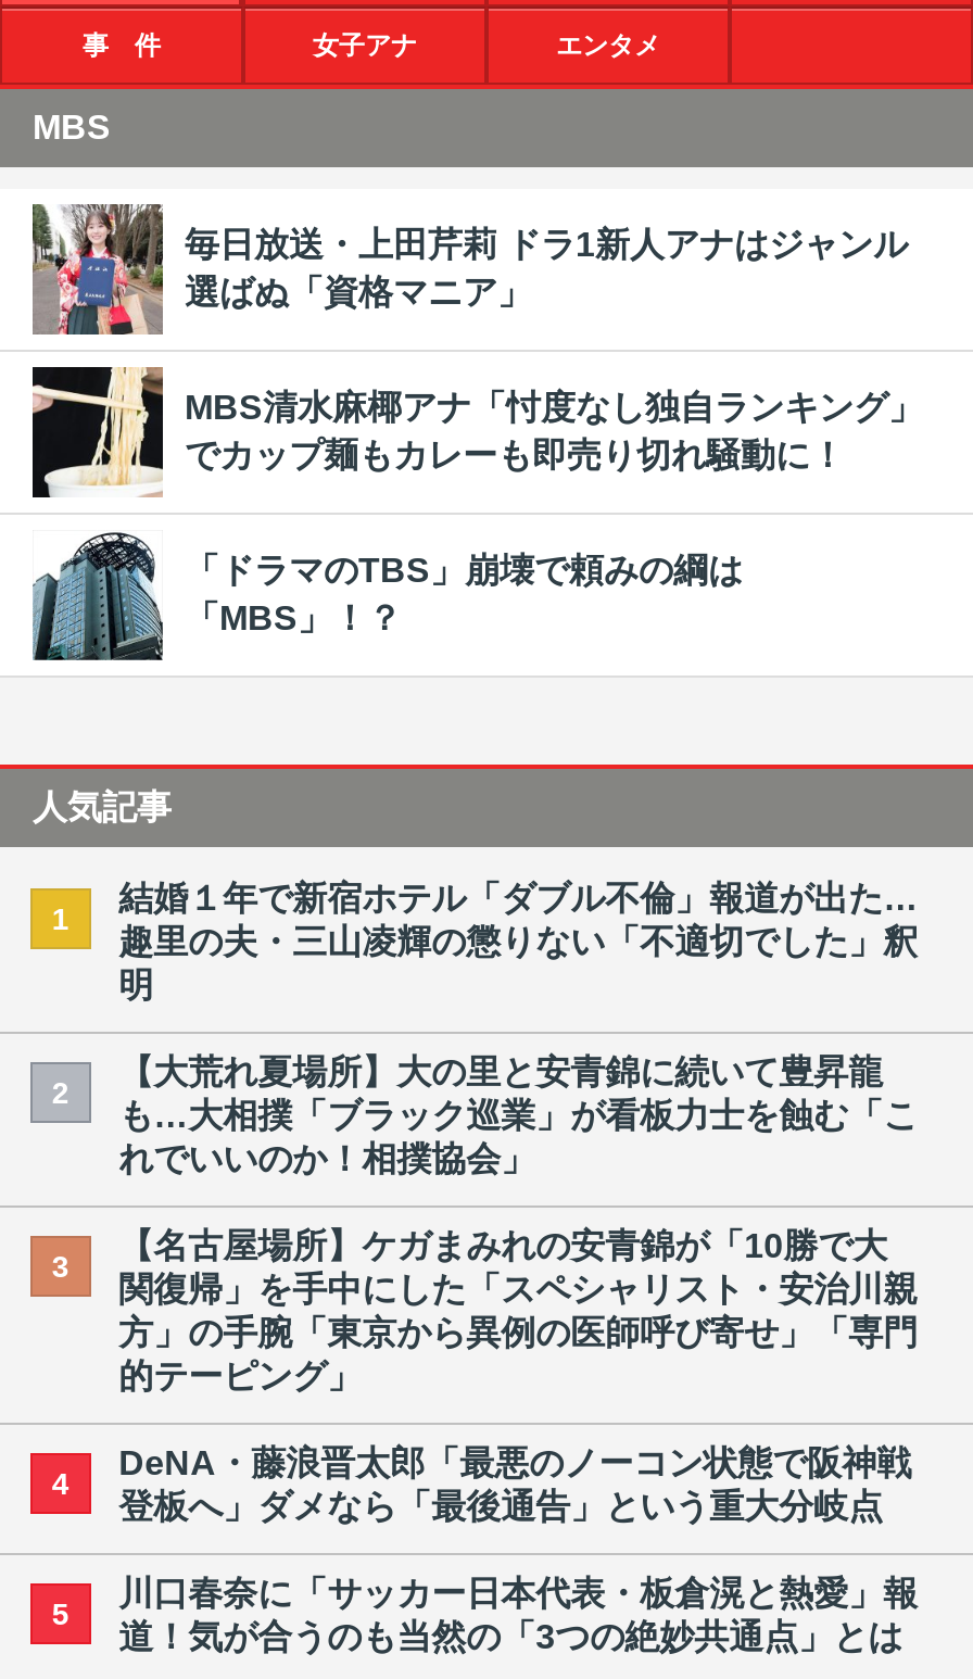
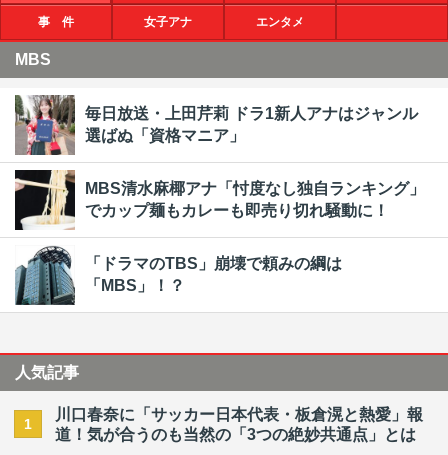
[52,880,918,1109] 結婚１年で新宿ホテル「ダブル不倫」報道が出た… | 趣里の夫・三山凌輝の懲りない「不適切でした」釈 | 明 | 2 -> none
[52,1053,918,1283] 【大荒れ夏場所】大の里と安青錦に続いて豊昇龍 | も…大相撲「ブラック巡業」が看板力士を蝕む「こ | れでいいのか！相撲協会」 | 3 -> none
[52,1227,918,1500] 【名古屋場所】ケガまみれの安青錦が「10勝で大 | 関復帰」を手中にした「スペシャリスト・安治川親 | 方」の手腕「東京から異例の医師呼び寄せ」「専門 | 的テーピング」 | 4 -> none
[52,1444,911,1630] DeNA・藤浪晋太郎「最悪のノーコン状態で阪神戦 | 登板へ」ダメなら「最後通告」という重大分岐点 | 5 -> none

